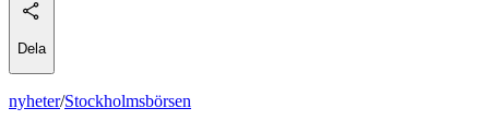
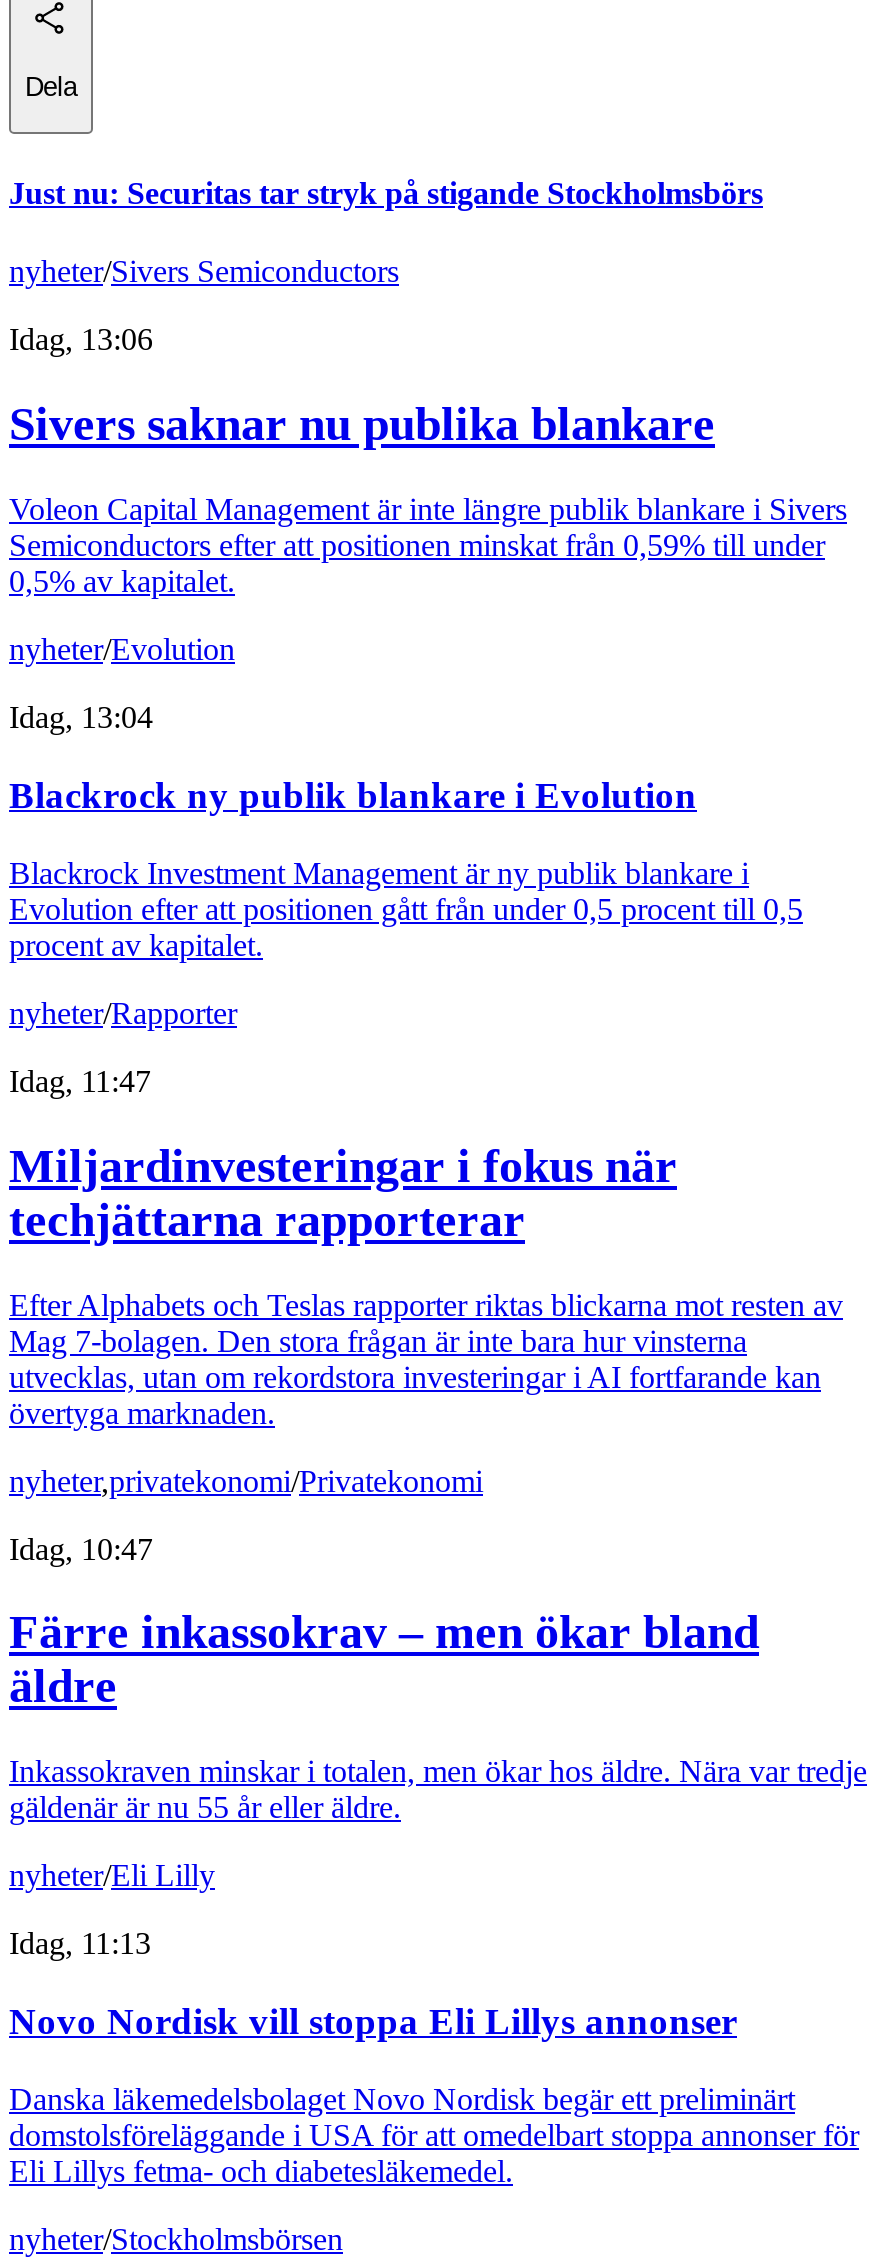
none -> [9,176,867,2188] Just nu: Securitas tar stryk på stigande Stockholmsbörs | nyheter/Sivers Semiconductors | Idag, 13:06 | Sivers saknar nu publika blankare | Voleon Capital Management är inte längre publik blankare i Sivers | Semiconductors efter att positionen minskat från 0,59% till under | 0,5% av kapitalet. | nyheter/Evolution | Idag, 13:04 | Blackrock ny publik blankare i Evolution | Blackrock Investment Management är ny publik blankare i | Evolution efter att positionen gått från under 0,5 procent till 0,5 | procent av kapitalet. | nyheter/Rapporter | Idag, 11:47 | Miljardinvesteringar i fokus när | techjättarna rapporterar | Efter Alphabets och Teslas rapporter riktas blickarna mot resten av | Mag 7-bolagen. Den stora frågan är inte bara hur vinsterna | utvecklas, utan om rekordstora investeringar i AI fortfarande kan | övertyga marknaden. | nyheter,privatekonomi/Privatekonomi | Idag, 10:47 | Färre inkassokrav – men ökar bland | äldre | Inkassokraven minskar i totalen, men ökar hos äldre. Nära var tredje | gäldenär är nu 55 år eller äldre. | nyheter/Eli Lilly | Idag, 11:13 | Novo Nordisk vill stoppa Eli Lillys annonser | Danska läkemedelsbolaget Novo Nordisk begär ett preliminärt | domstolsföreläggande i USA för att omedelbart stoppa annonser för | Eli Lillys fetma- och diabetesläkemedel.

